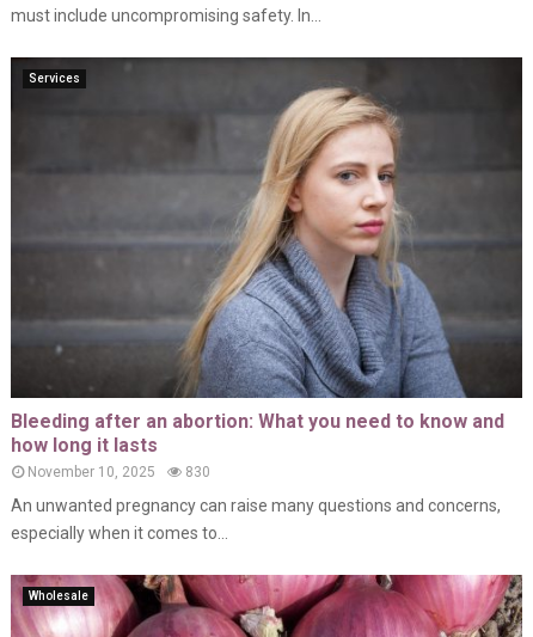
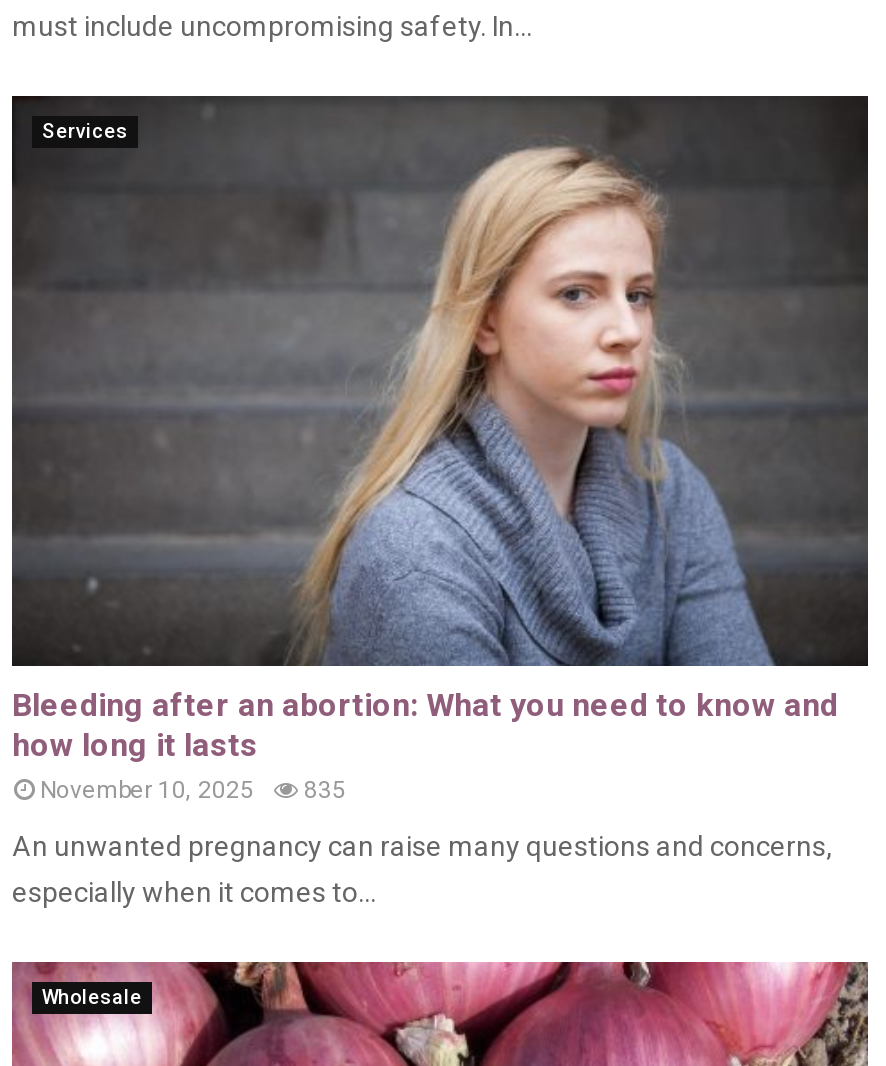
[27,464,210,480] November 10, 2025 830 -> [40,776,346,804] November 10, 2025 835

